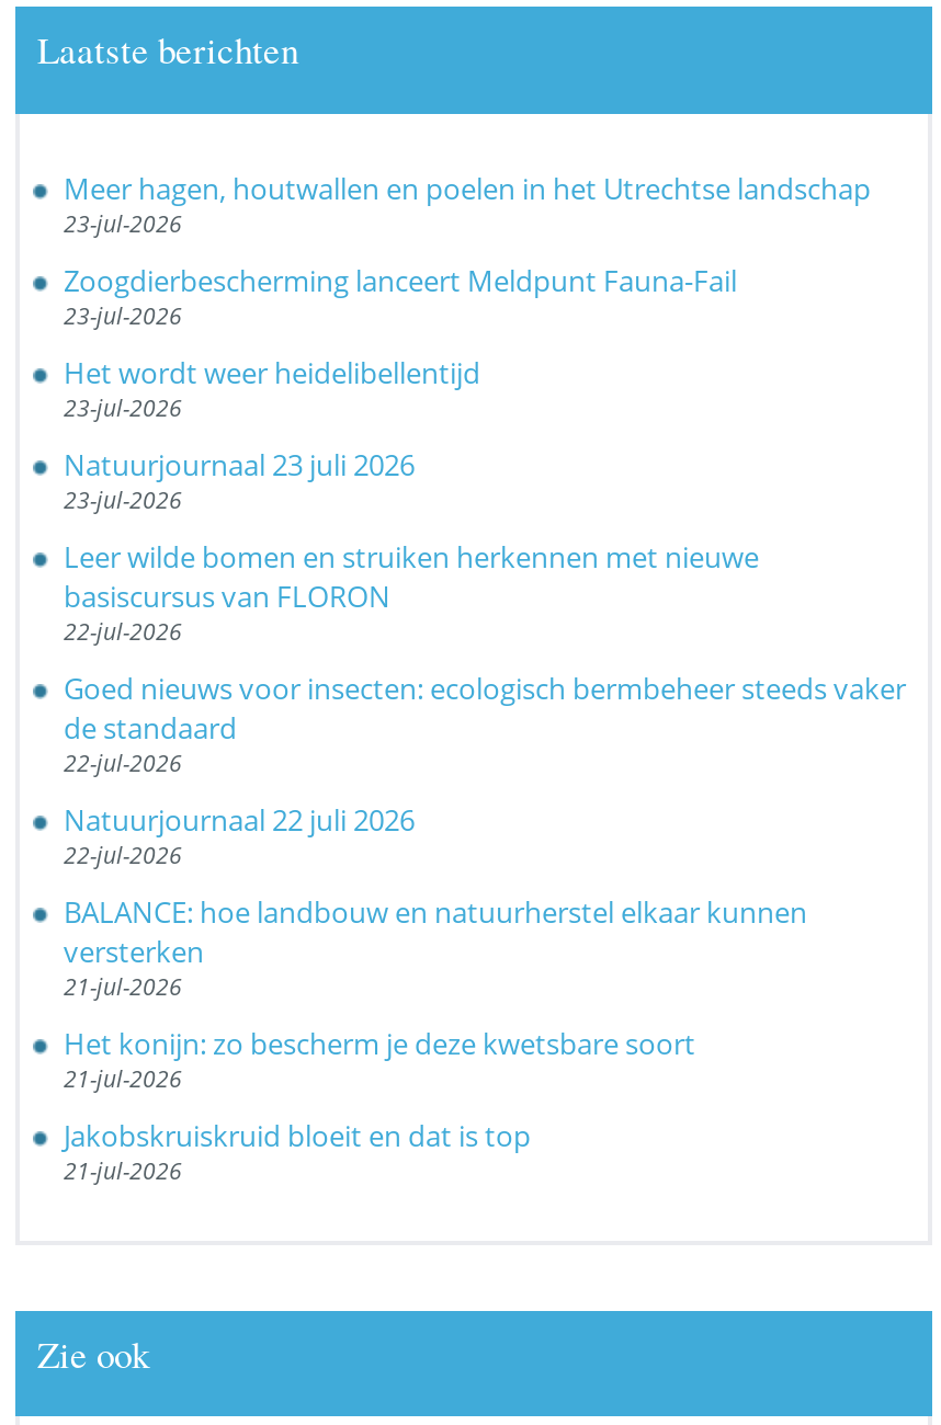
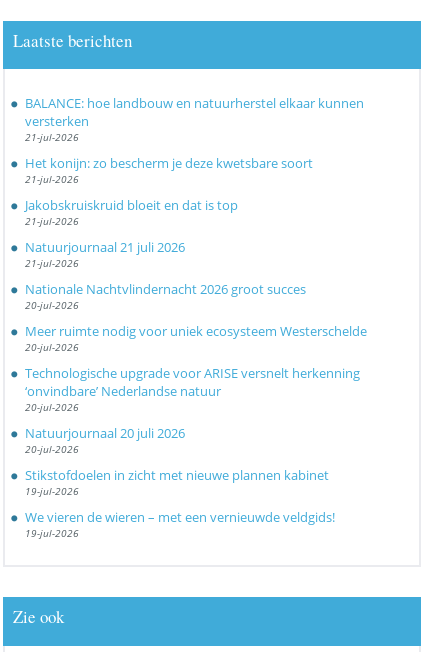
[64,168,906,870] Meer hagen, houtwallen en poelen in het Utrechtse landschap | 23-jul-2026 | Zoogdierbescherming lanceert Meldpunt Fauna-Fail | 23-jul-2026 | Het wordt weer heidelibellentijd | 23-jul-2026 | Natuurjournaal 23 juli 2026 | 23-jul-2026 | Leer wilde bomen en struiken herkennen met nieuwe | basiscursus van FLORON | 22-jul-2026 | Goed nieuws voor insecten: ecologisch bermbeheer steeds vaker | de standaard | 22-jul-2026 | Natuurjournaal 22 juli 2026 | 22-jul-2026 -> none
moved [64,892,807,1186] -> [25,94,364,228]: BALANCE: hoe landbouw en natuurherstel elkaar kunnen | versterken | 21-jul-2026 | Het konijn: zo bescherm je deze kwetsbare soort | 21-jul-2026 | Jakobskruiskruid bloeit en dat is top | 21-jul-2026
none -> [25,238,367,540] Natuurjournaal 21 juli 2026 | 21-jul-2026 | Nationale Nachtvlindernacht 2026 groot succes | 20-jul-2026 | Meer ruimte nodig voor uniek ecosysteem Westerschelde | 20-jul-2026 | Technologische upgrade voor ARISE versnelt herkenning | ‘onvindbare’ Nederlandse natuur | 20-jul-2026 | Natuurjournaal 20 juli 2026 | 20-jul-2026 | Stikstofdoelen in zicht met nieuwe plannen kabinet | 19-jul-2026 | We vieren de wieren – met een vernieuwde veldgids! | 19-jul-2026

